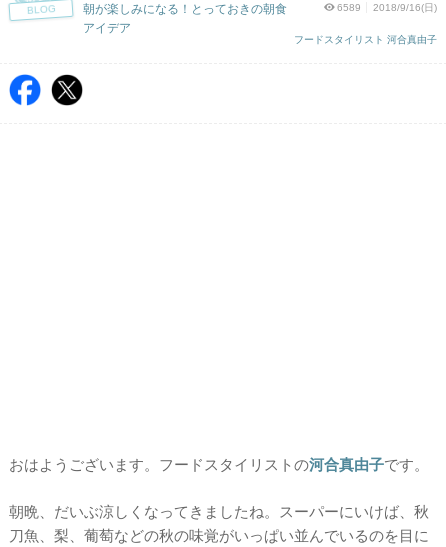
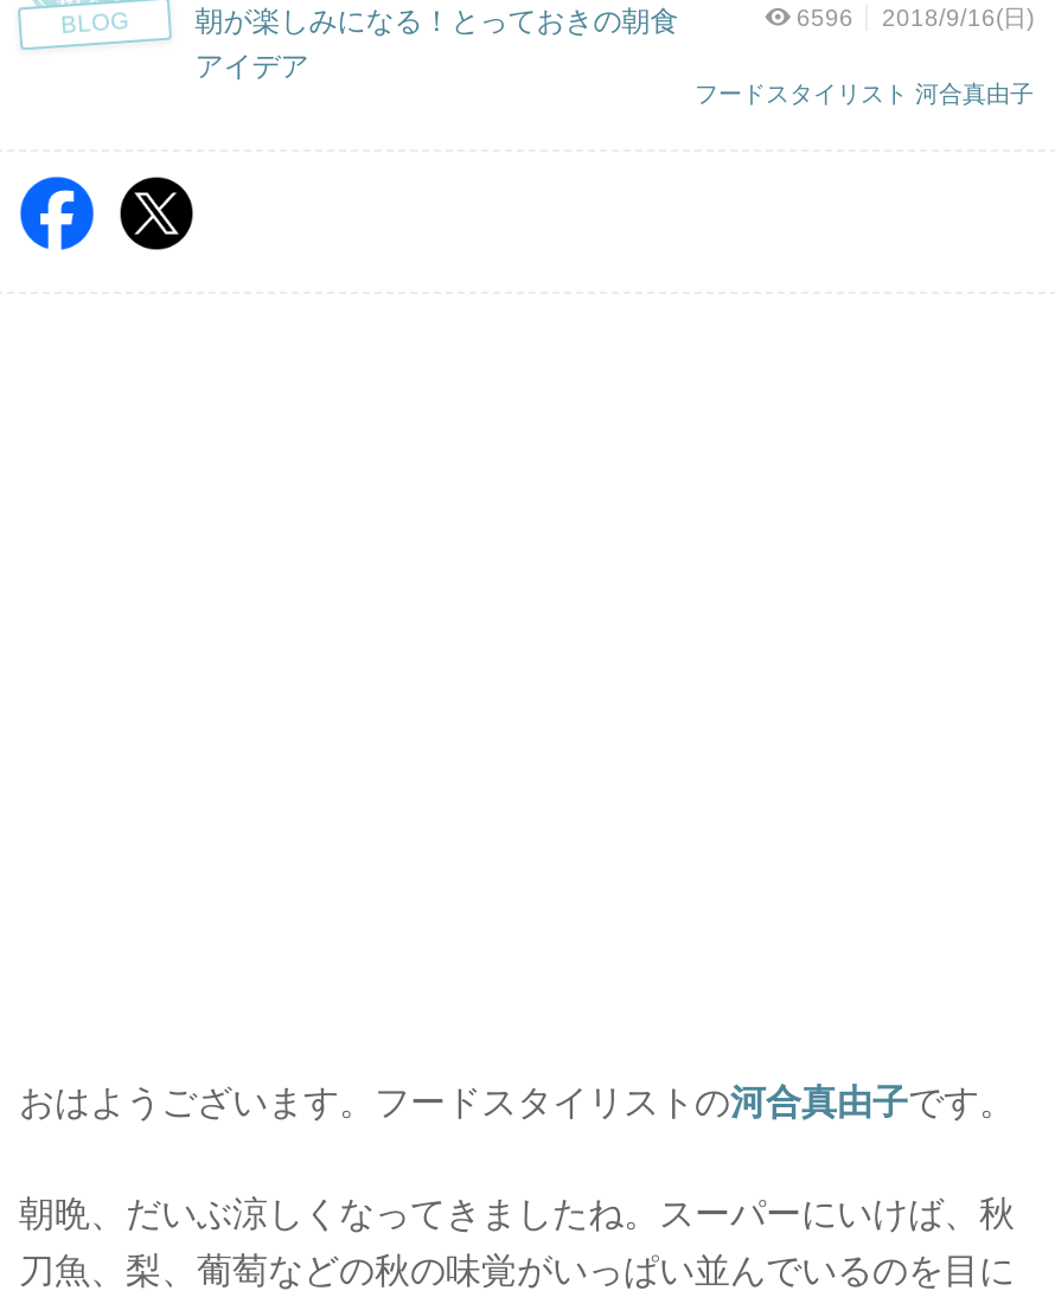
[337,2,437,13] 6589 2018/9/16(日) -> [797,5,1034,31] 6596 2018/9/16(日)

